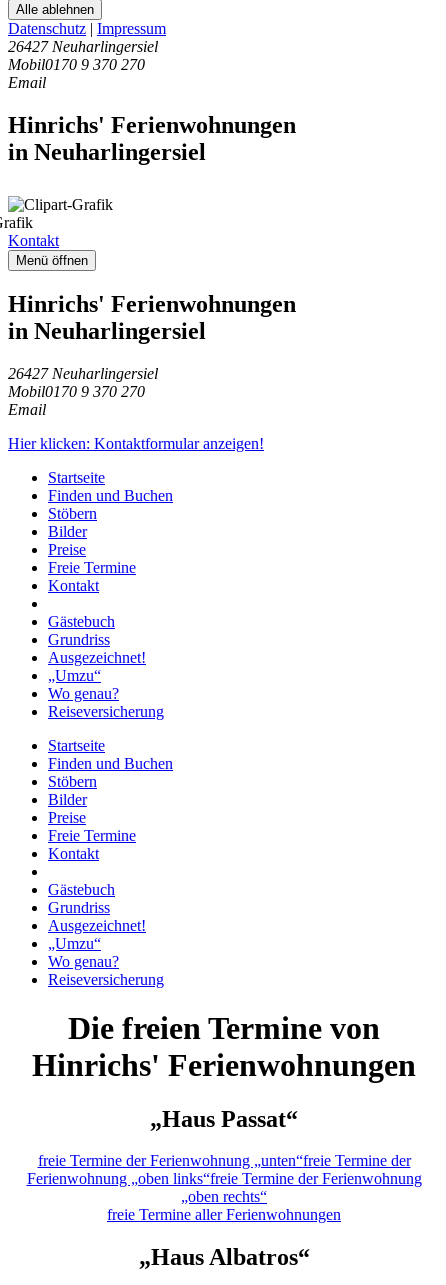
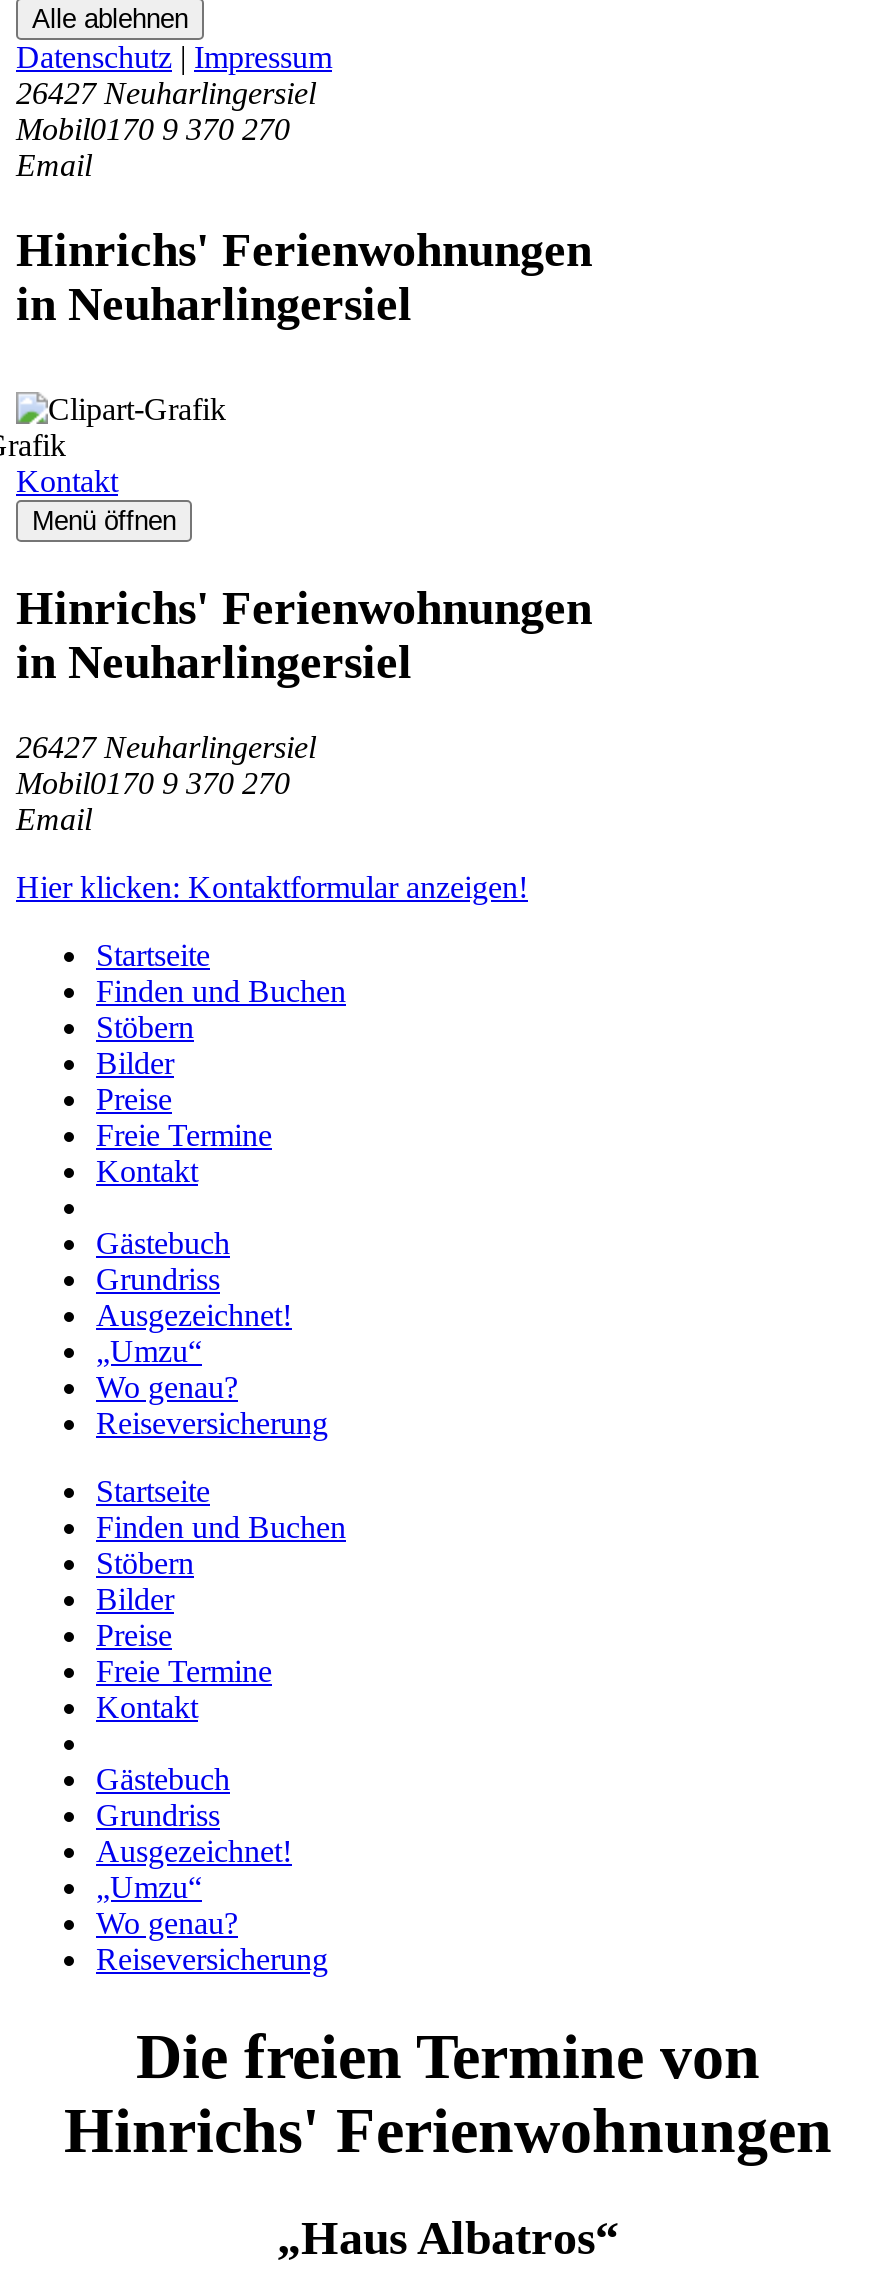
[26,1105,421,1223] „Haus Passat“ | freie Termine der Ferienwohnung „unten“freie Termine der | Ferienwohnung „oben links“freie Termine der Ferienwohnung | „oben rechts“ | freie Termine aller Ferienwohnungen -> none

